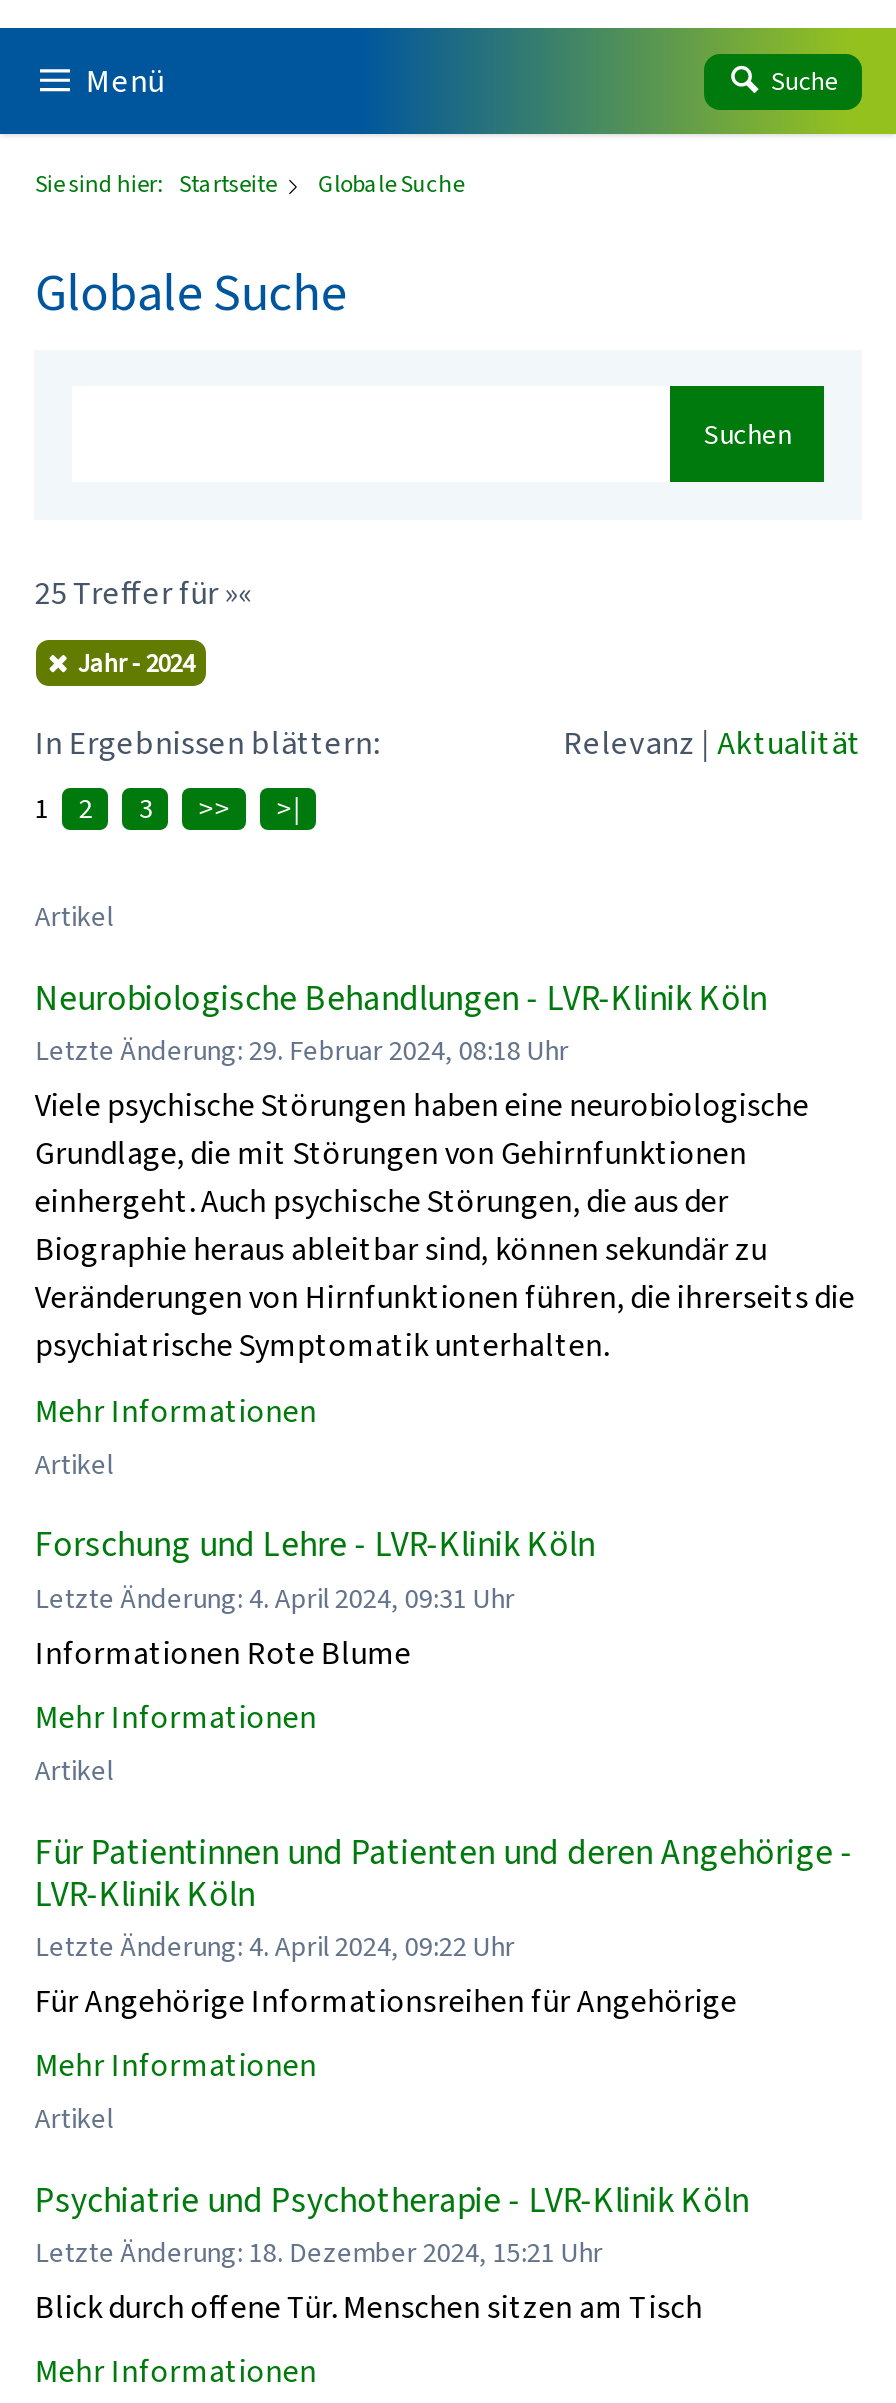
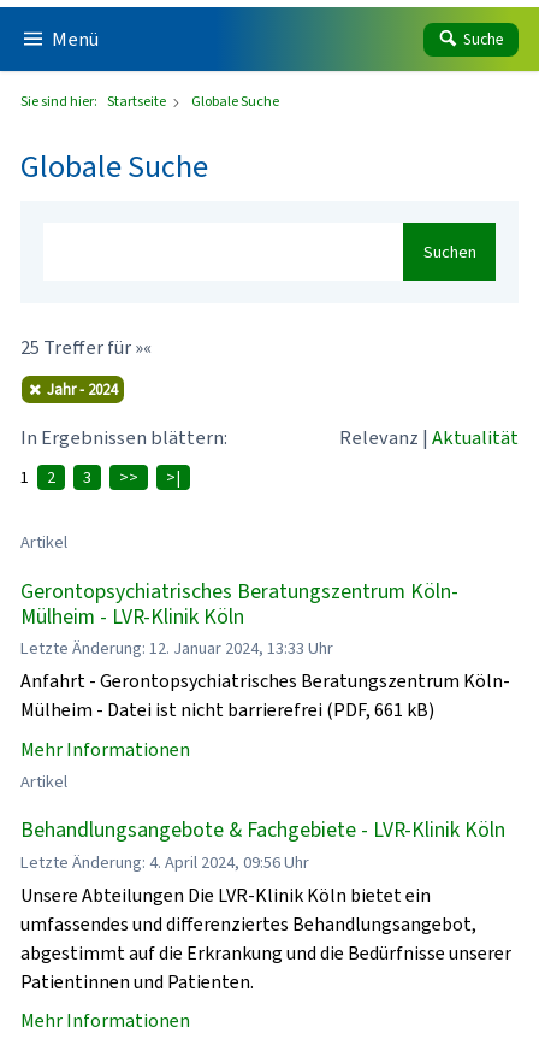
[35,974,855,1367] Neurobiologische Behandlungen - LVR-Klinik Köln | Letzte Änderung: 29. Februar 2024, 08:18 Uhr | Viele psychische Störungen haben eine neurobiologische | Grundlage, die mit Störungen von Gehirnfunktionen | einhergeht. Auch psychische Störungen, die aus der | Biographie heraus ableitbar sind, können sekundär zu | Veränderungen von Hirnfunktionen führen, die ihrerseits die | psychiatrische Symptomatik unterhalten. -> [21,577,511,723] Gerontopsychiatrisches Beratungszentrum Köln- | Mülheim - LVR-Klinik Köln | Letzte Änderung: 12. Januar 2024, 13:33 Uhr | Anfahrt - Gerontopsychiatrisches Beratungszentrum Köln- | Mülheim - Datei ist nicht barrierefrei (PDF, 661 kB)
[35,1521,853,2328] Forschung und Lehre - LVR-Klinik Köln | Letzte Änderung: 4. April 2024, 09:31 Uhr | Informationen Rote Blume | Mehr Informationen | Artikel | Für Patientinnen und Patienten und deren Angehörige - | LVR-Klinik Köln | Letzte Änderung: 4. April 2024, 09:22 Uhr | Für Angehörige Informationsreihen für Angehörige | Mehr Informationen | Artikel | Psychiatrie und Psychotherapie - LVR-Klinik Köln | Letzte Änderung: 18. Dezember 2024, 15:21 Uhr | Blick durch offene Tür. Menschen sitzen am Tisch -> [21,816,512,994] Behandlungsangebote & Fachgebiete - LVR-Klinik Köln | Letzte Änderung: 4. April 2024, 09:56 Uhr | Unsere Abteilungen Die LVR-Klinik Köln bietet ein | umfassendes und differenziertes Behandlungsangebot, | abgestimmt auf die Erkrankung und die Bedürfnisse unserer | Patientinnen und Patienten.

